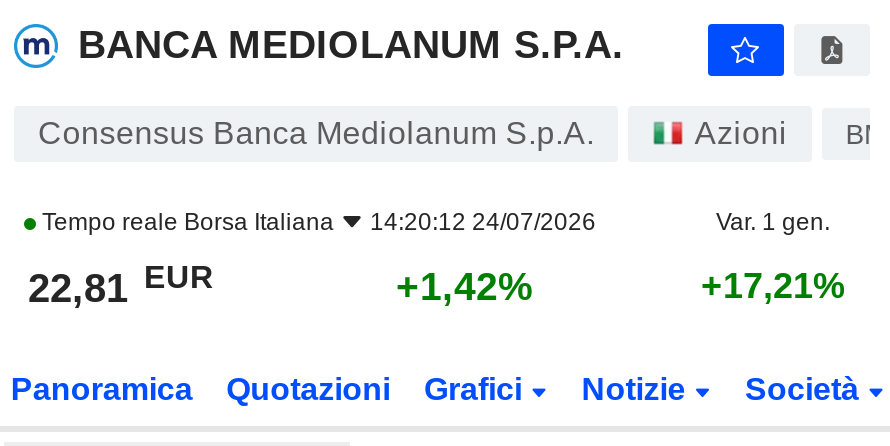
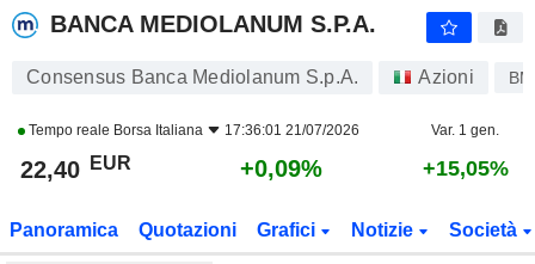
[36,208,596,236] Tempo reale Borsa Italiana 14:20:12 24/07/2026 -> [25,122,359,139] Tempo reale Borsa Italiana 17:36:01 21/07/2026
[28,259,214,310] 22,81 EUR -> [20,152,131,183] 22,40 EUR
[396,264,534,308] +1,42% -> [240,155,322,182] +0,09%
[701,266,845,306] +17,21% -> [422,156,508,180] +15,05%

